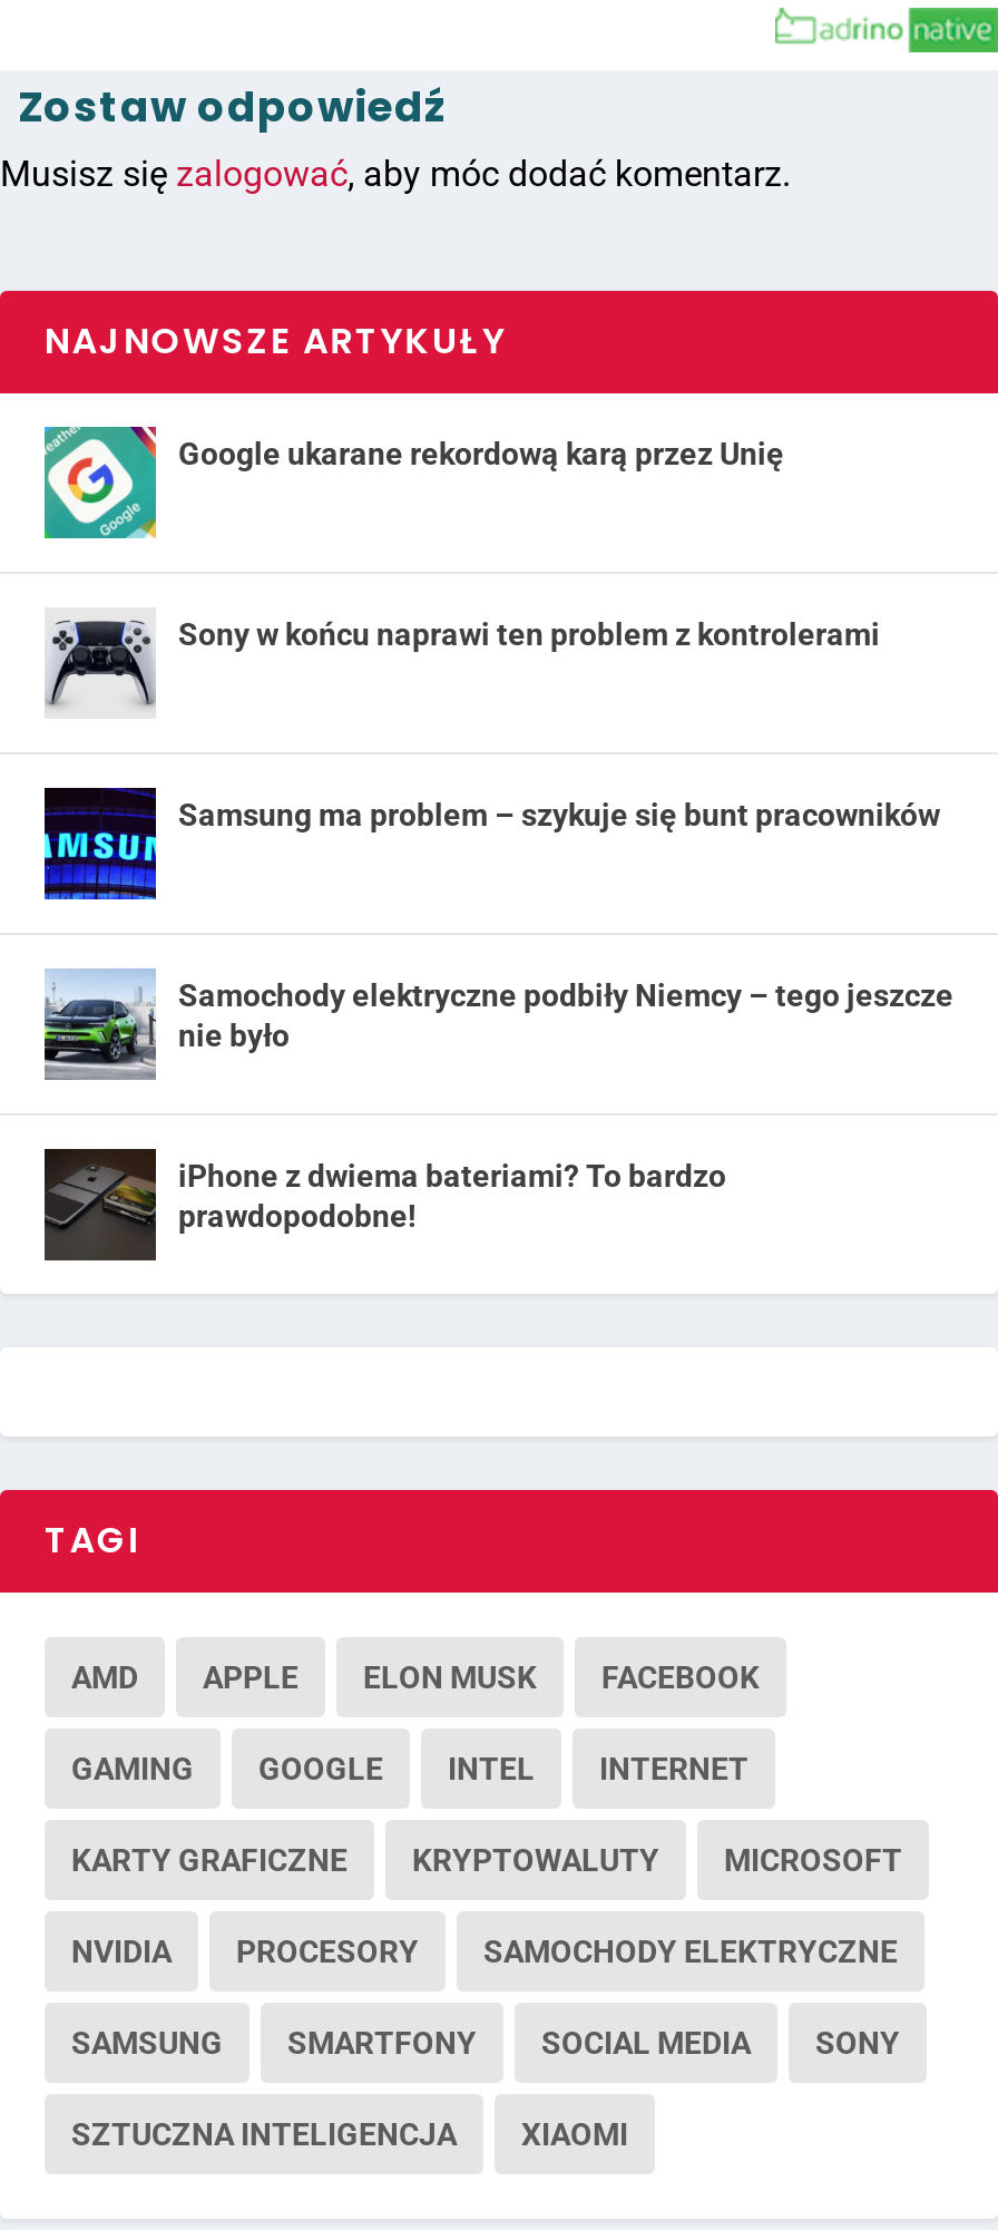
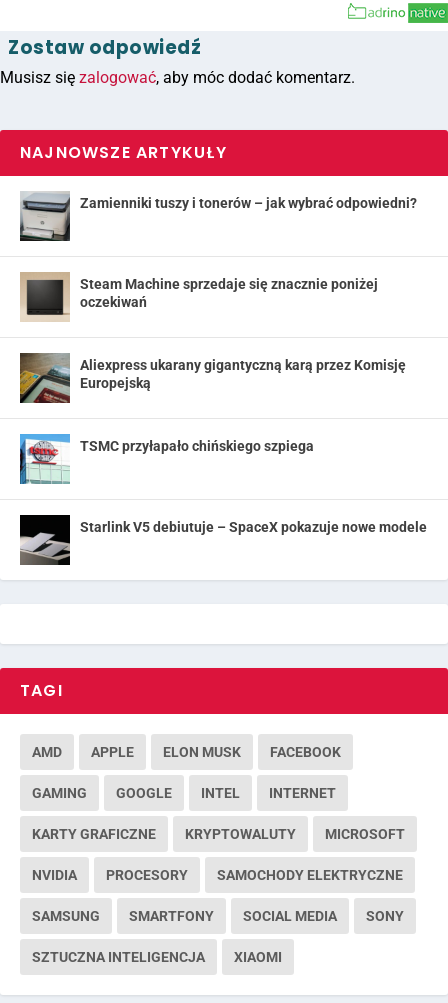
[42,425,784,541] [image] | Google ukarane rekordową karą przez Unię -> [19,191,417,242] [image] | Zamienniki tuszy i tonerów – jak wybrać odpowiedni?
[47,610,880,714] [image] | Sony w końcu naprawi ten problem z kontrolerami -> [20,272,378,321] [image] | Steam Machine sprzedaje się znacznie poniżej | oczekiwań
[42,786,940,902] [image] | Samsung ma problem – szykuje się bunt pracowników -> [19,352,406,404] [image] | Aliexpress ukarany gigantyczną karą przez Komisję | Europejską
[42,971,953,1080] [image] | Samochody elektryczne podbiły Niemcy – tego jeszcze | nie było -> [19,434,314,484] [image] | TSMC przyłapało chińskiego szpiega
[42,1149,726,1260] [image] | iPhone z dwiema bateriami? To bardzo | prawdopodobne! -> [20,515,427,565] [image] | Starlink V5 debiutuje – SpaceX pokazuje nowe modele

